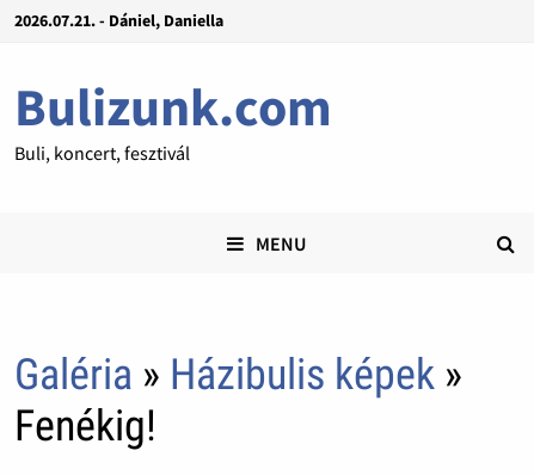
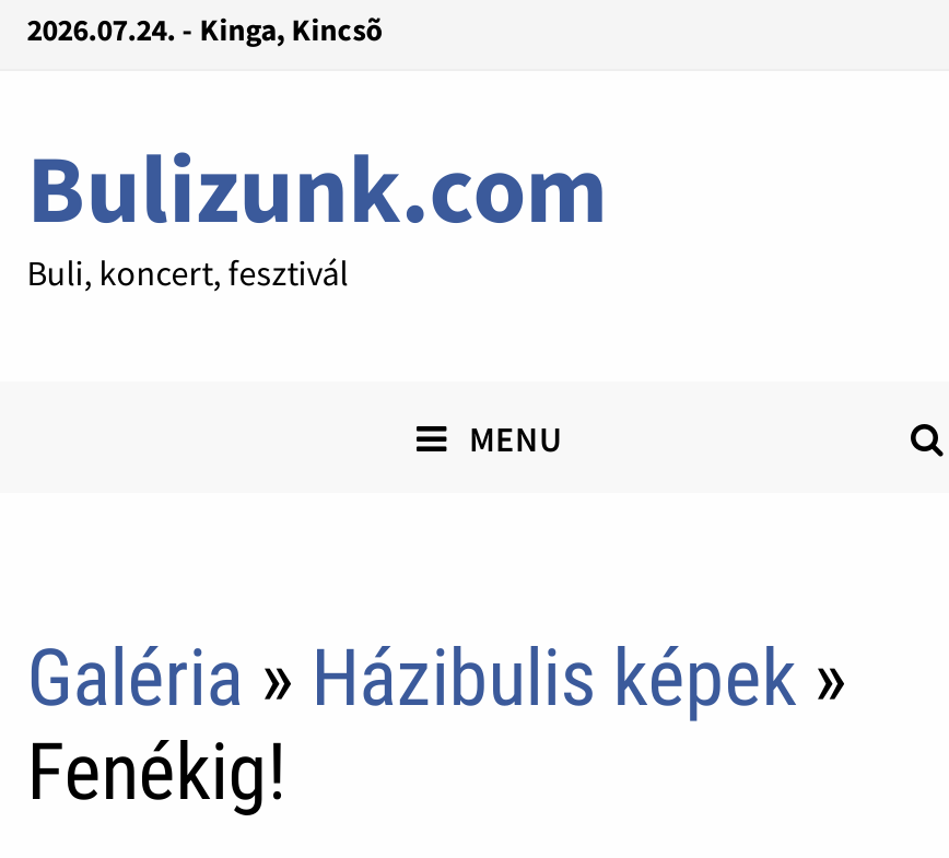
[14,10,223,31] 2026.07.21. - Dániel, Daniella -> [27,10,383,49] 2026.07.24. - Kinga, Kincsõ

